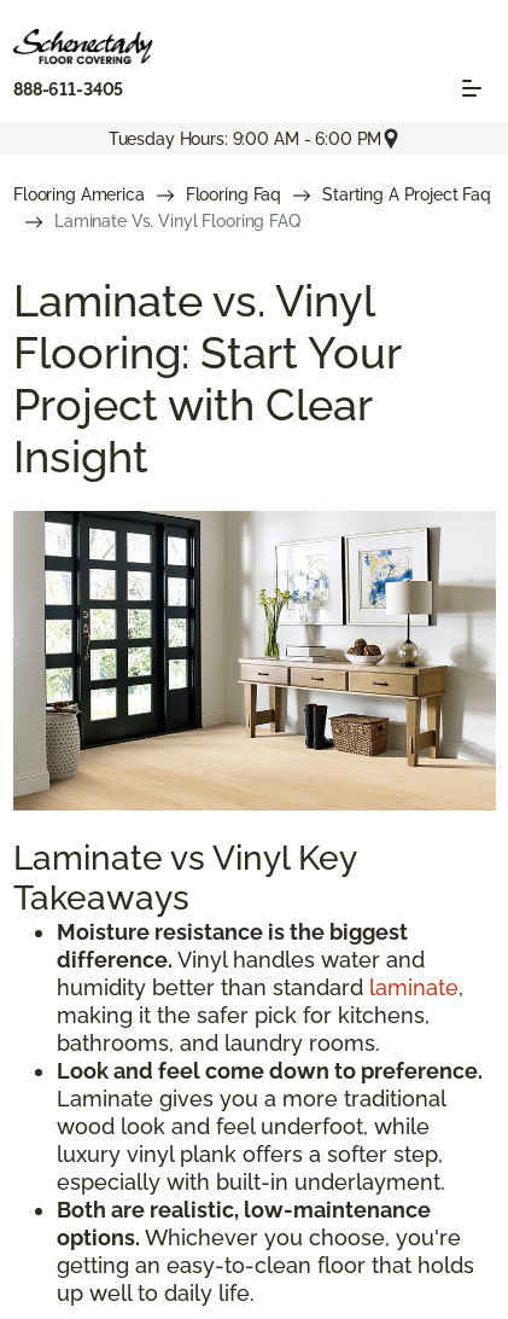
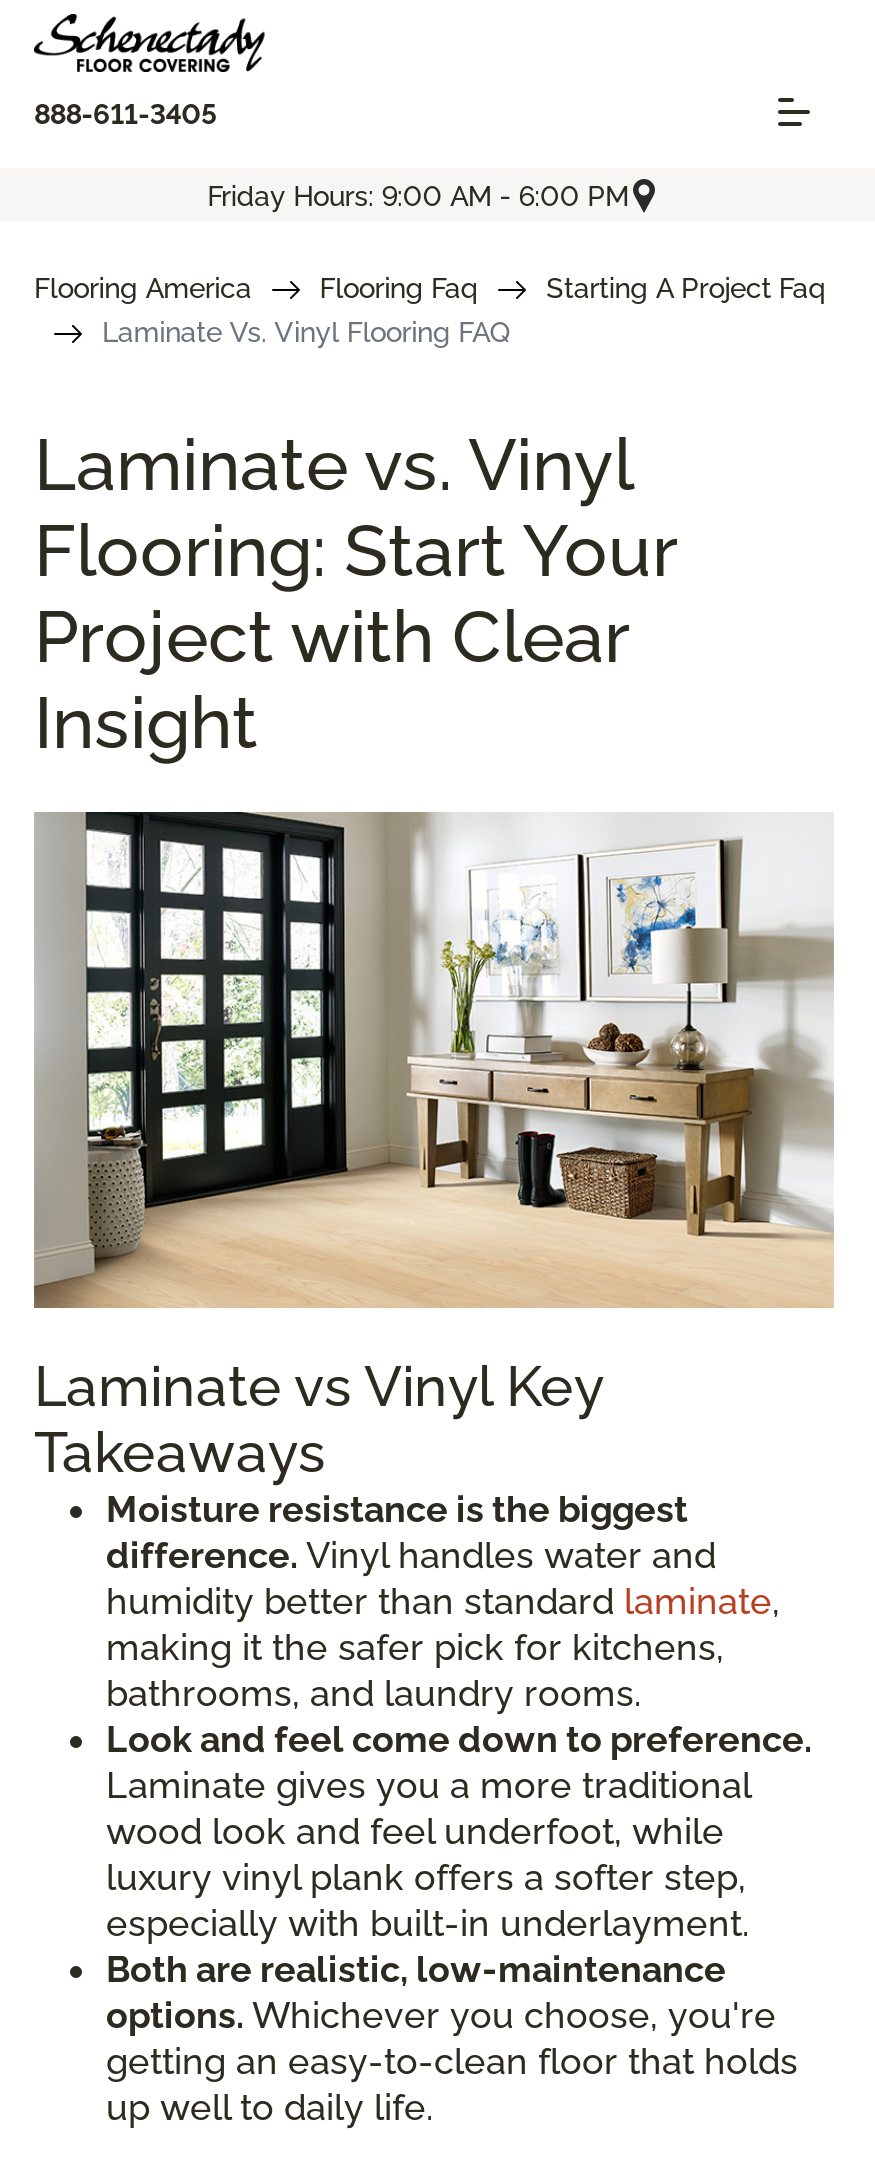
[108,129,382,148] Tuesday Hours: 9:00 AM - 6:00 PM -> [207,179,629,211] Friday Hours: 9:00 AM - 6:00 PM

